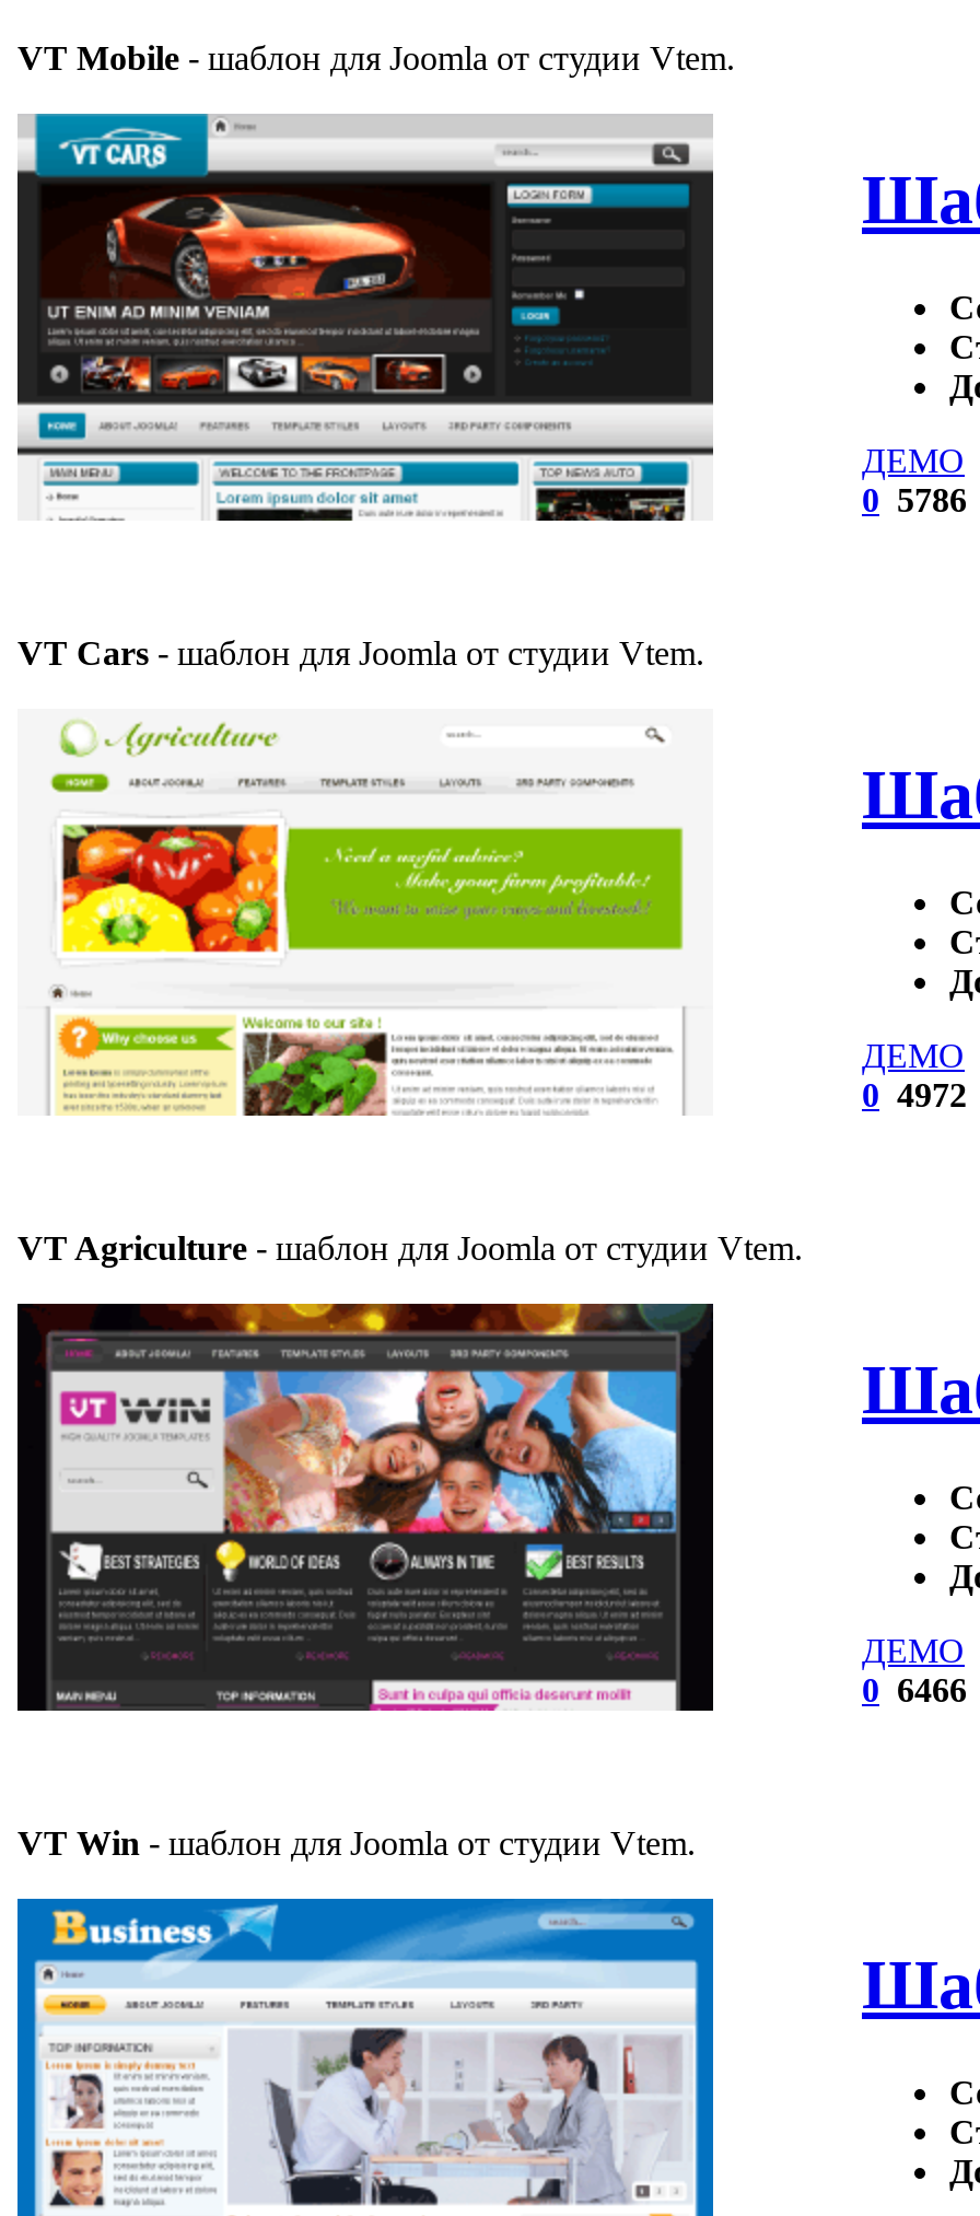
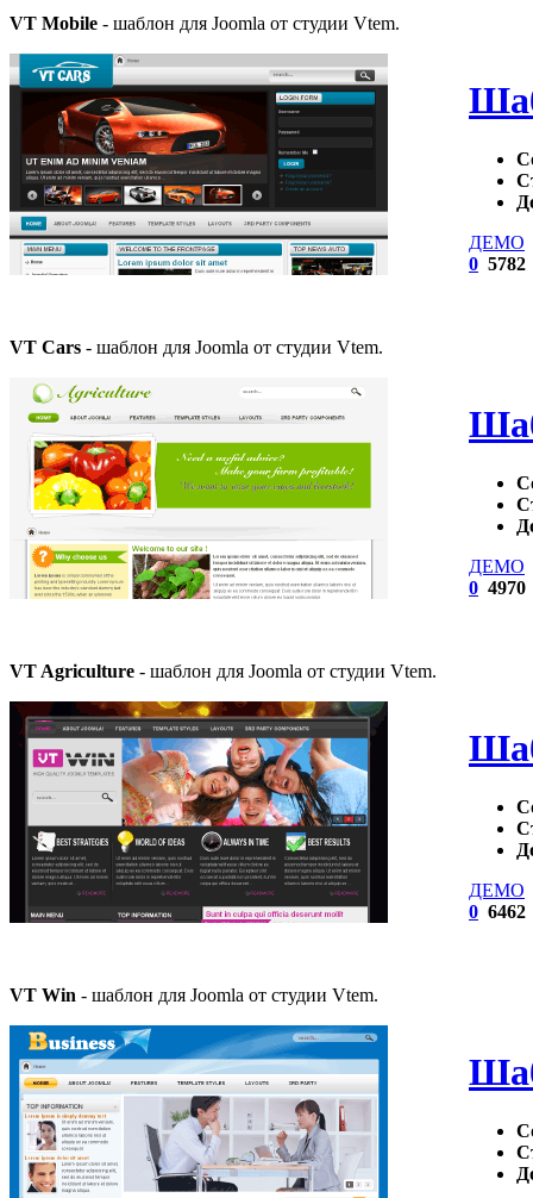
[862,481,967,518] 0 5786 -> [469,254,526,274] 0 5782
[862,1076,967,1113] 0 4972 -> [469,577,526,598] 0 4970
[862,1671,967,1708] 0 6466 -> [469,901,526,922] 0 6462

